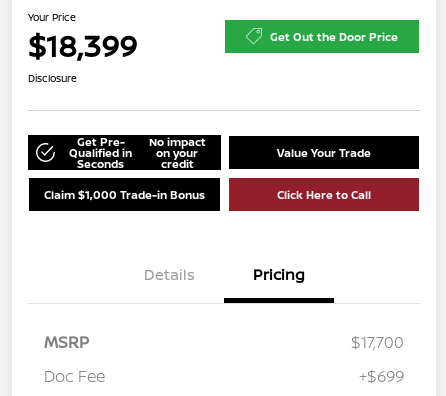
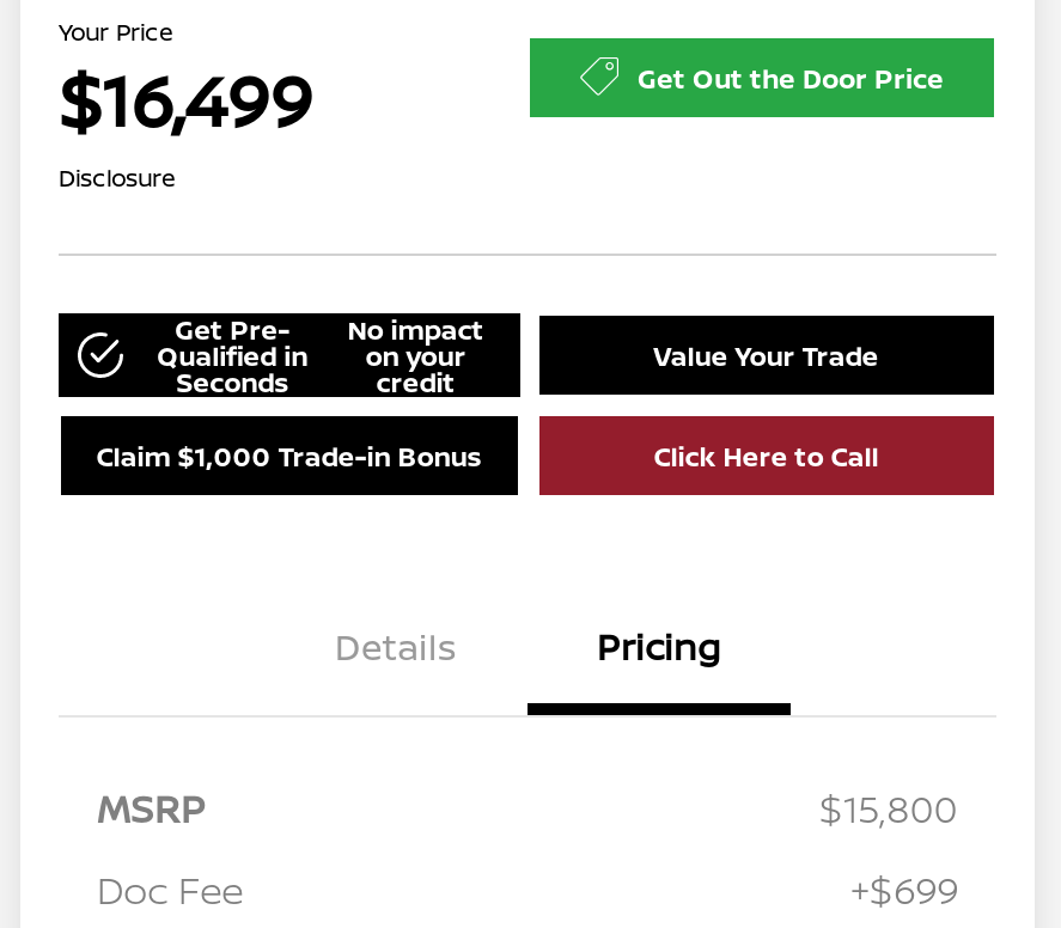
[28,25,137,66] $18,399 -> [59,51,312,149] $16,499
[351,331,404,353] $17,700 -> [819,783,958,835] $15,800

